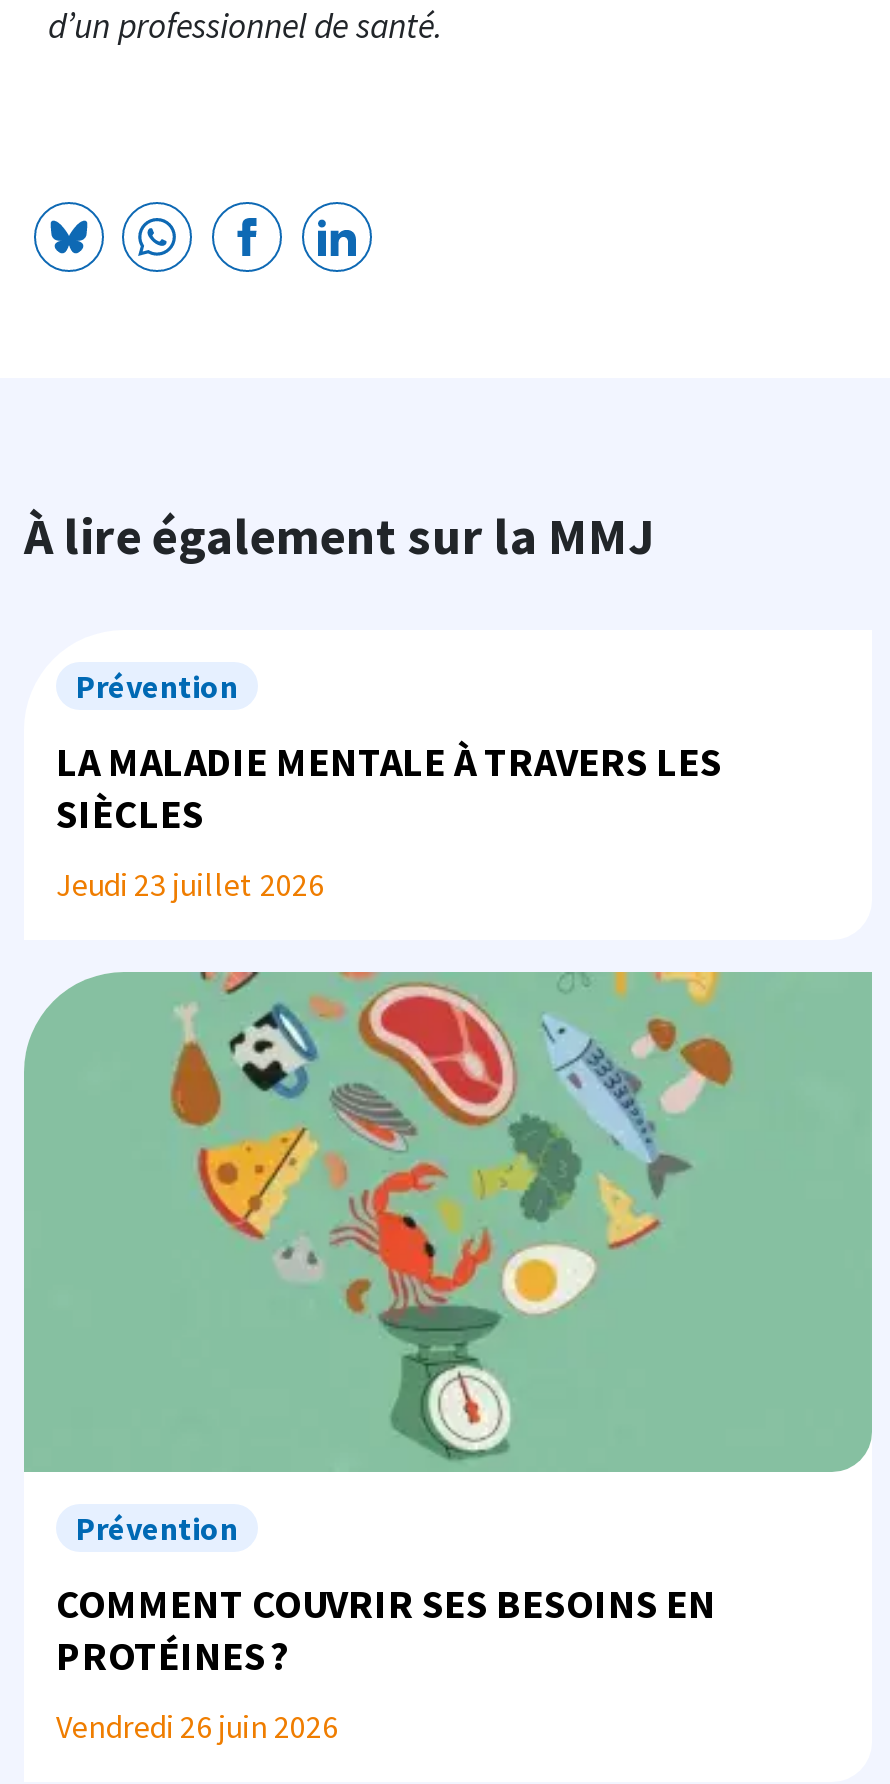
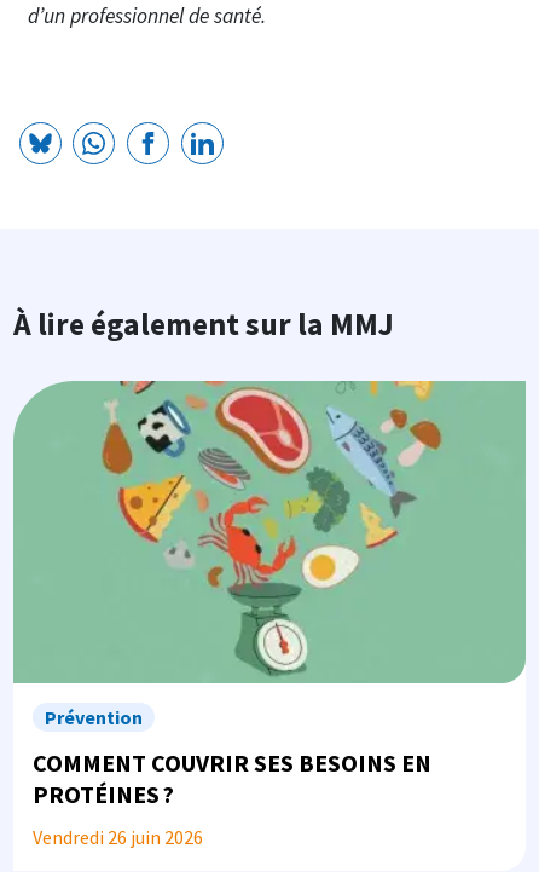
[56,665,722,903] Prévention | LA MALADIE MENTALE À TRAVERS LES | SIÈCLES | Jeudi 23 juillet 2026 -> none

